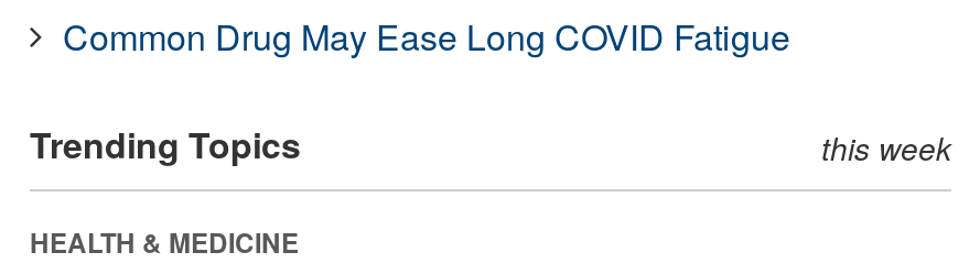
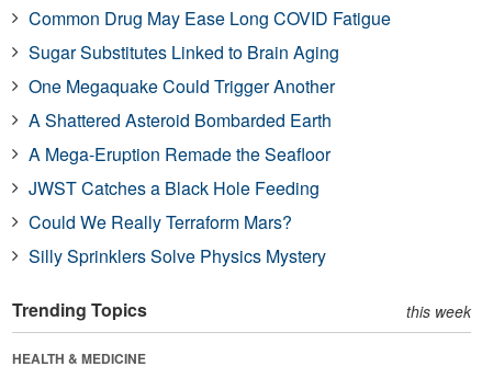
none -> [29,39,339,268] Sugar Substitutes Linked to Brain Aging | One Megaquake Could Trigger Another | A Shattered Asteroid Bombarded Earth | A Mega-Eruption Remade the Seafloor | JWST Catches a Black Hole Feeding | Could We Really Terraform Mars? | Silly Sprinklers Solve Physics Mystery

